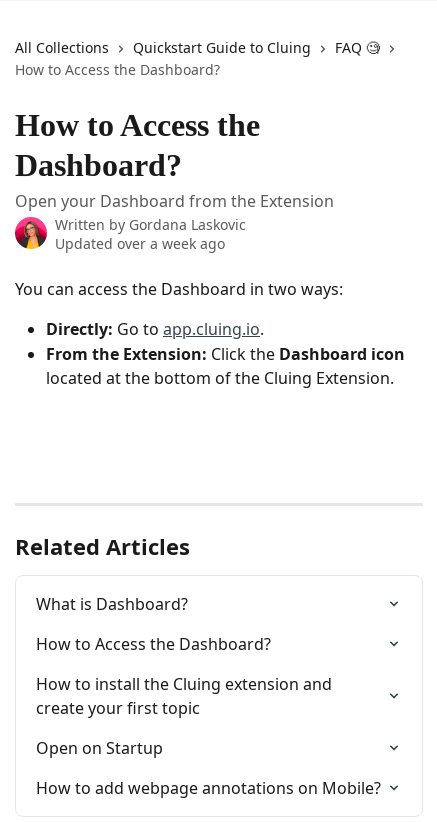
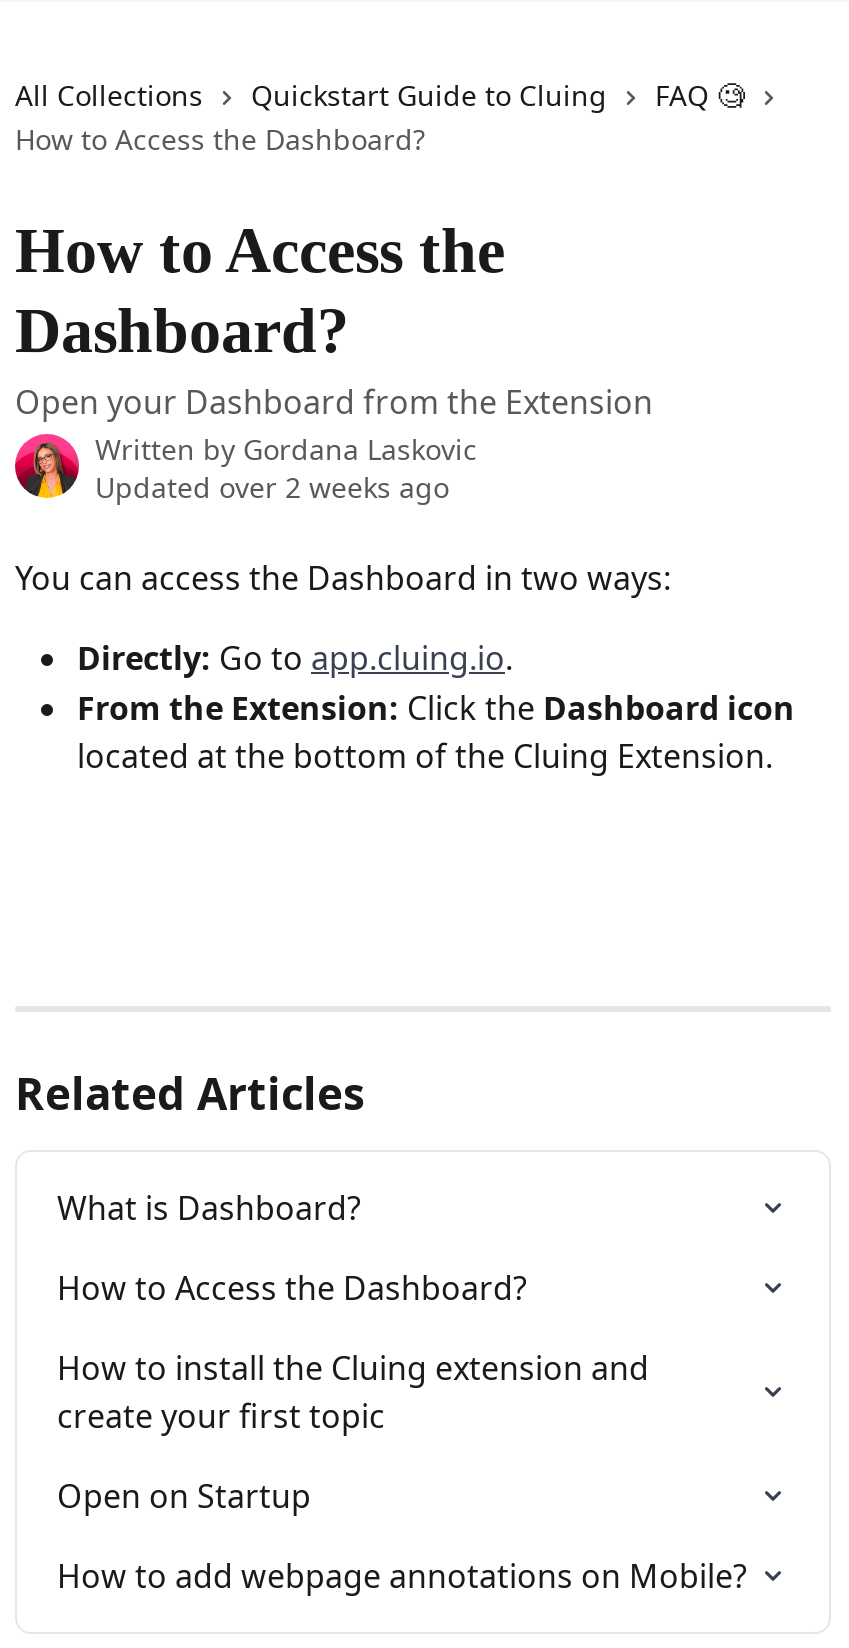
[55,234,225,253] Updated over a week ago -> [95,468,449,506] Updated over 2 weeks ago

